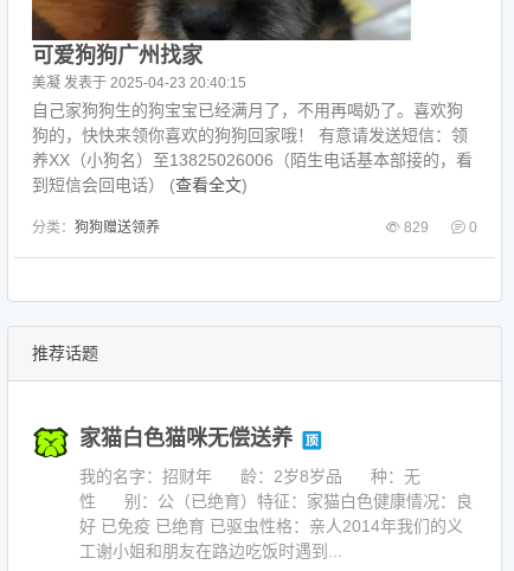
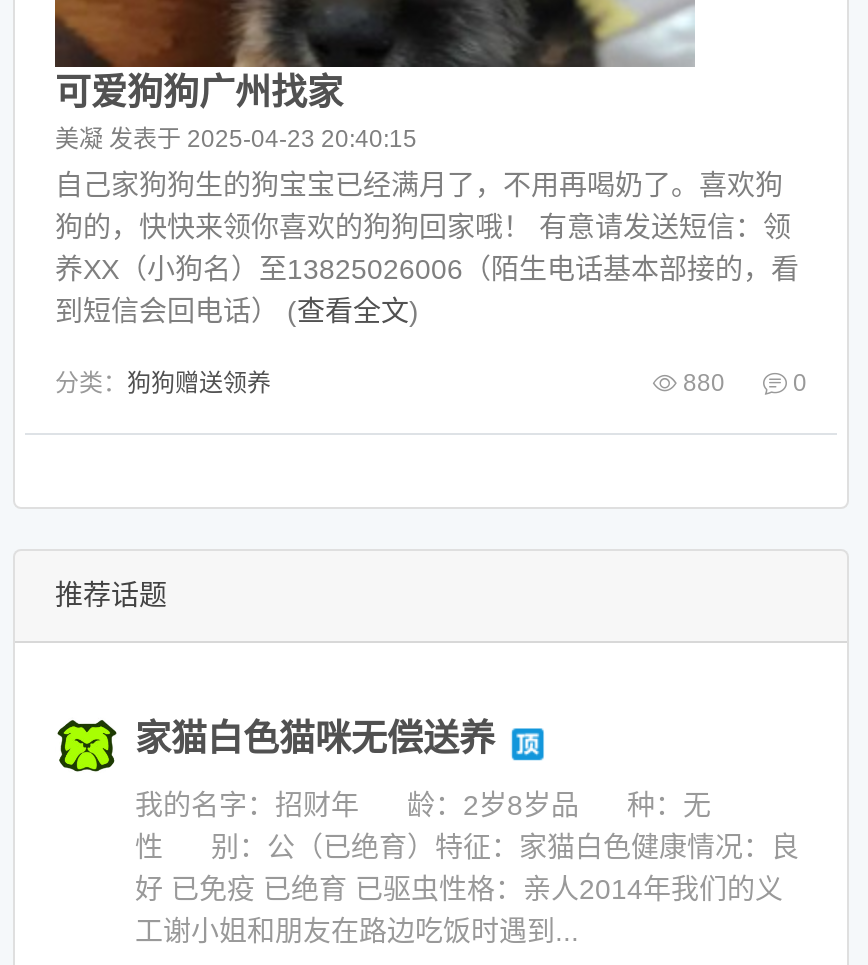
[400,219,477,236] 829 0 -> [677,370,807,398] 880 0

